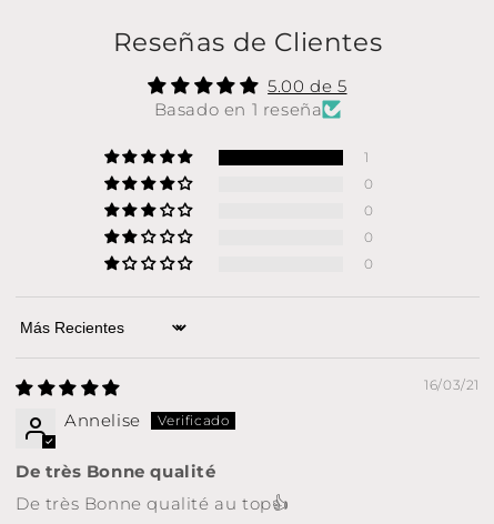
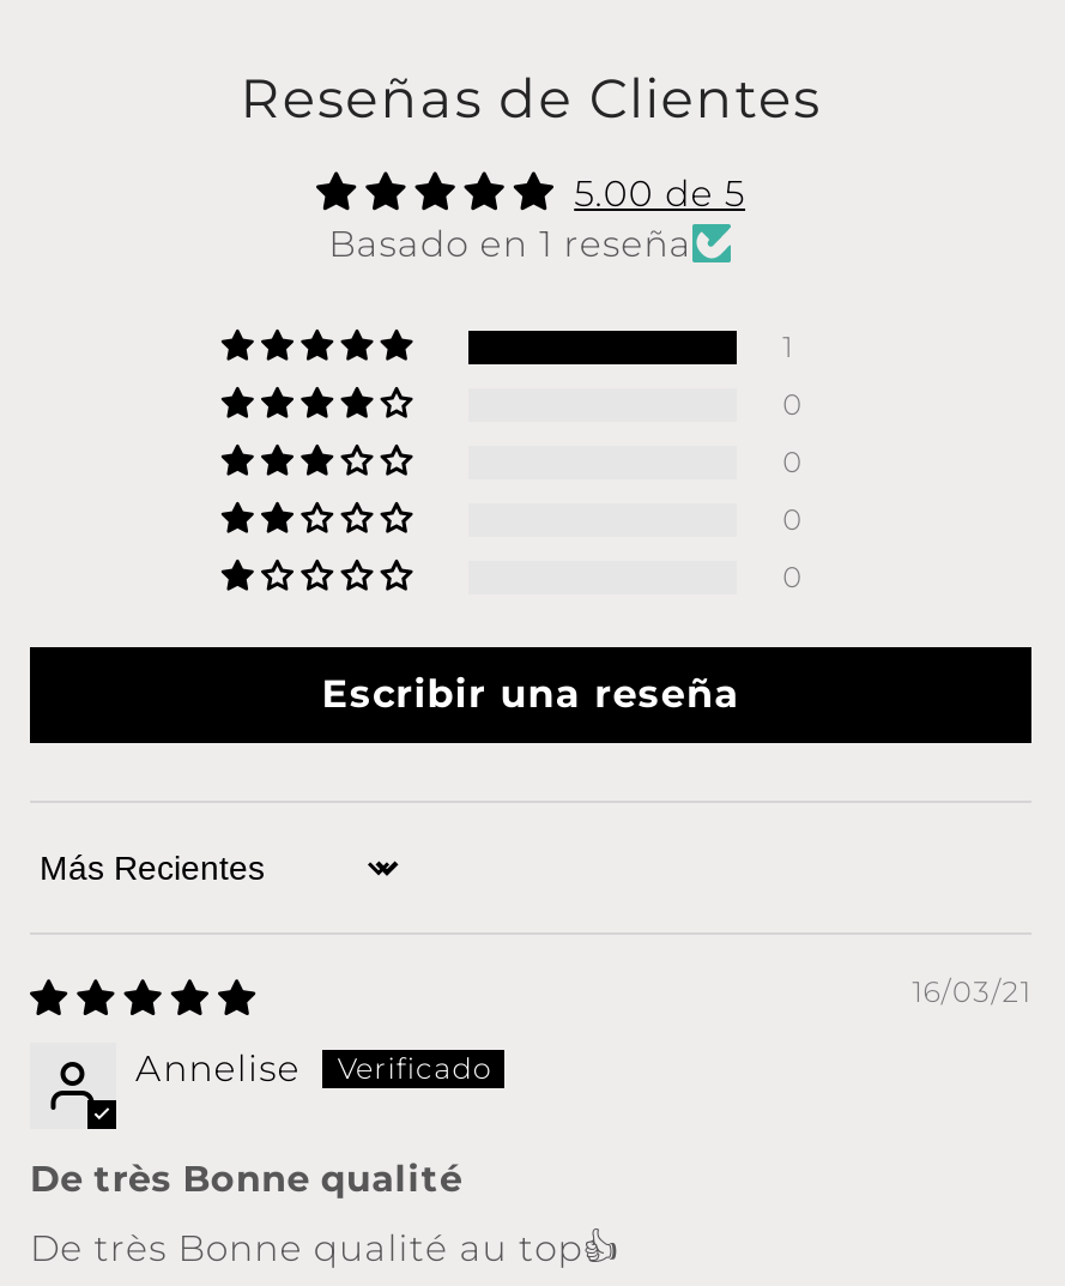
none -> [322,672,740,717] Escribir una reseña

